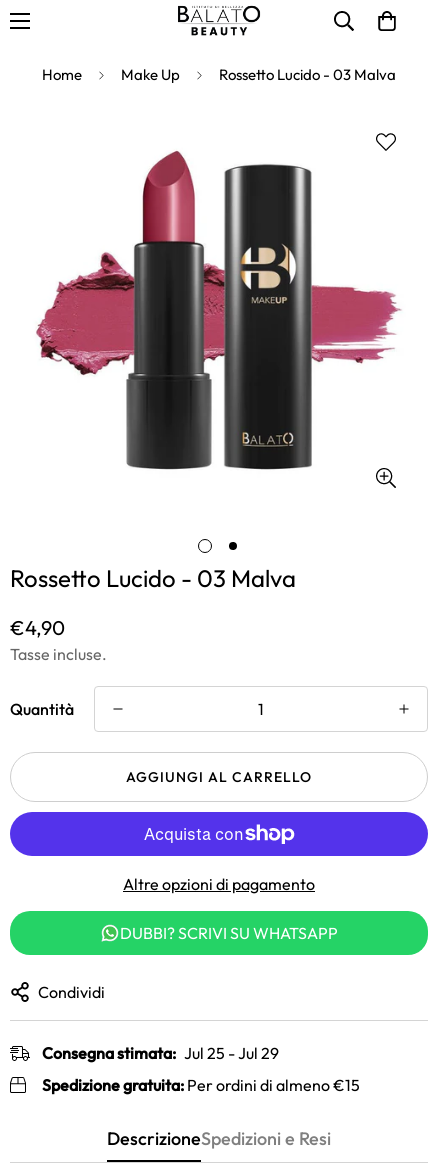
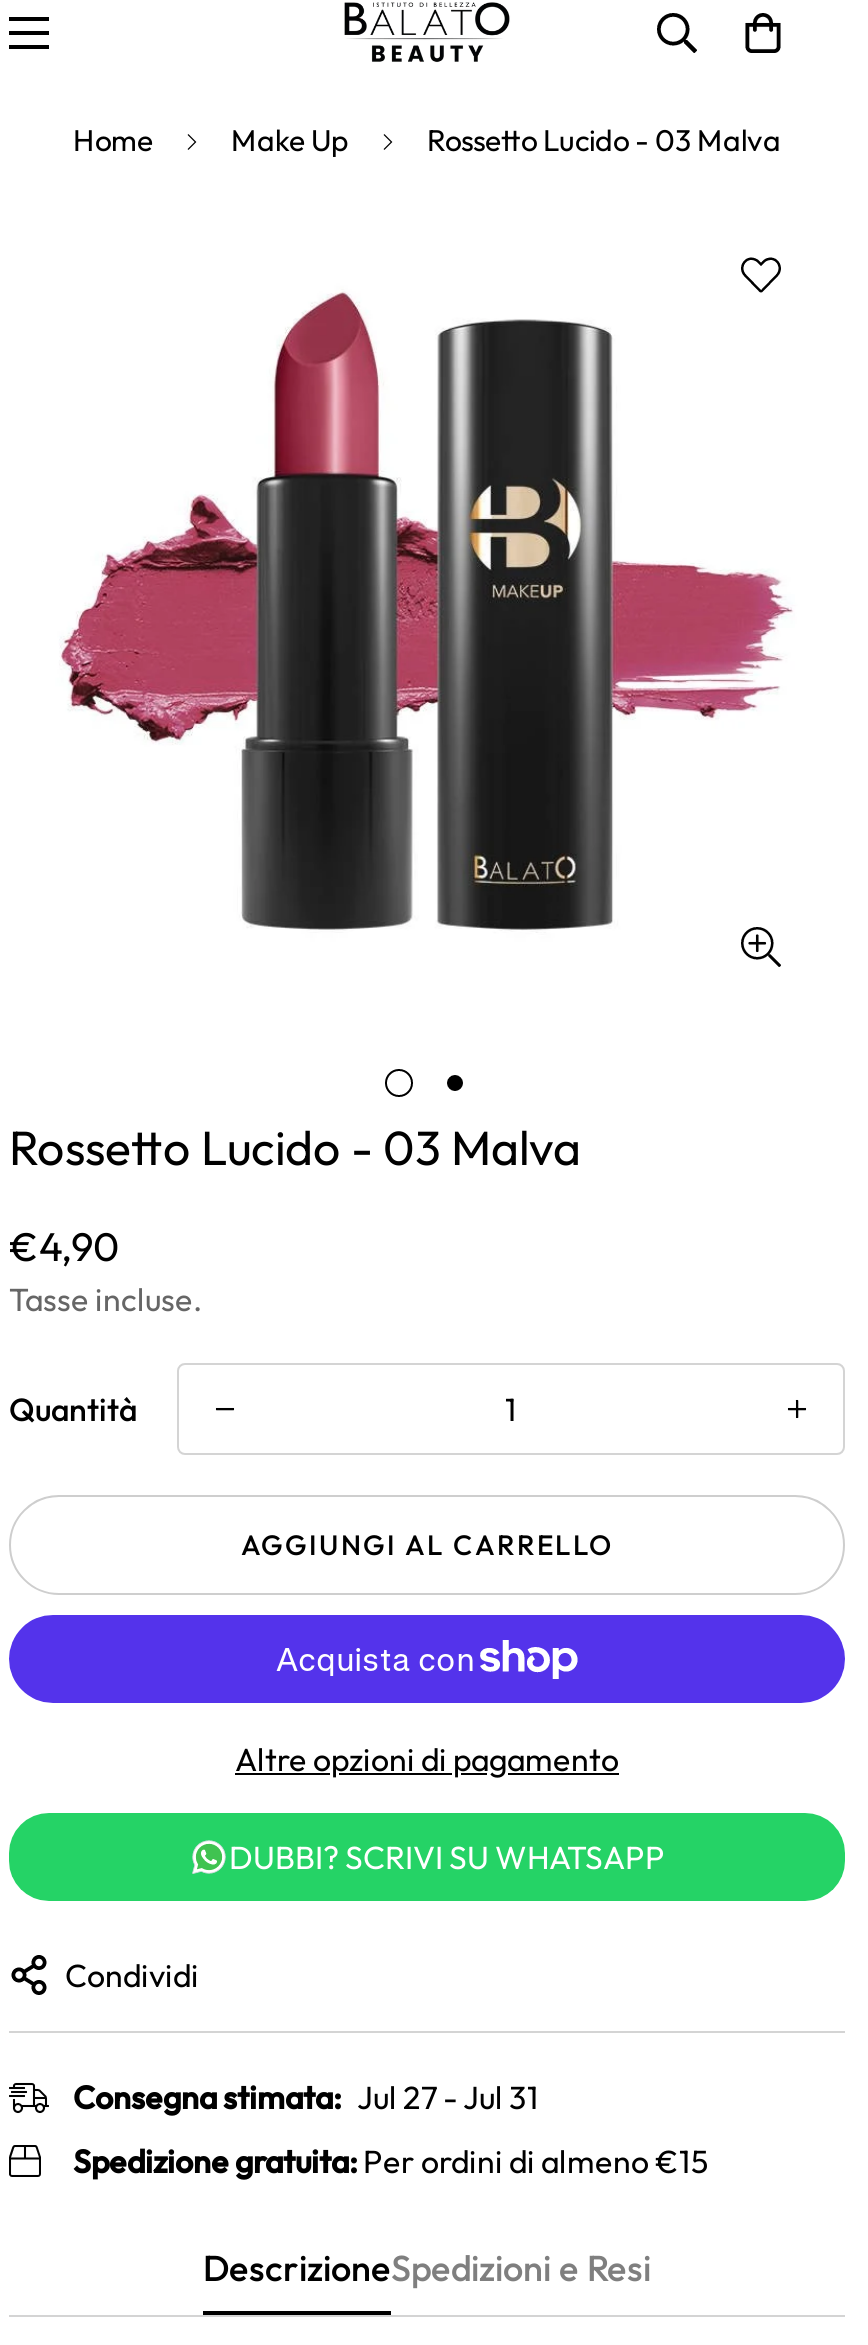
[42,1043,279,1063] Consegna stimata: Jul 25 - Jul 29 -> [73,2077,539,2117] Consegna stimata: Jul 27 - Jul 31

